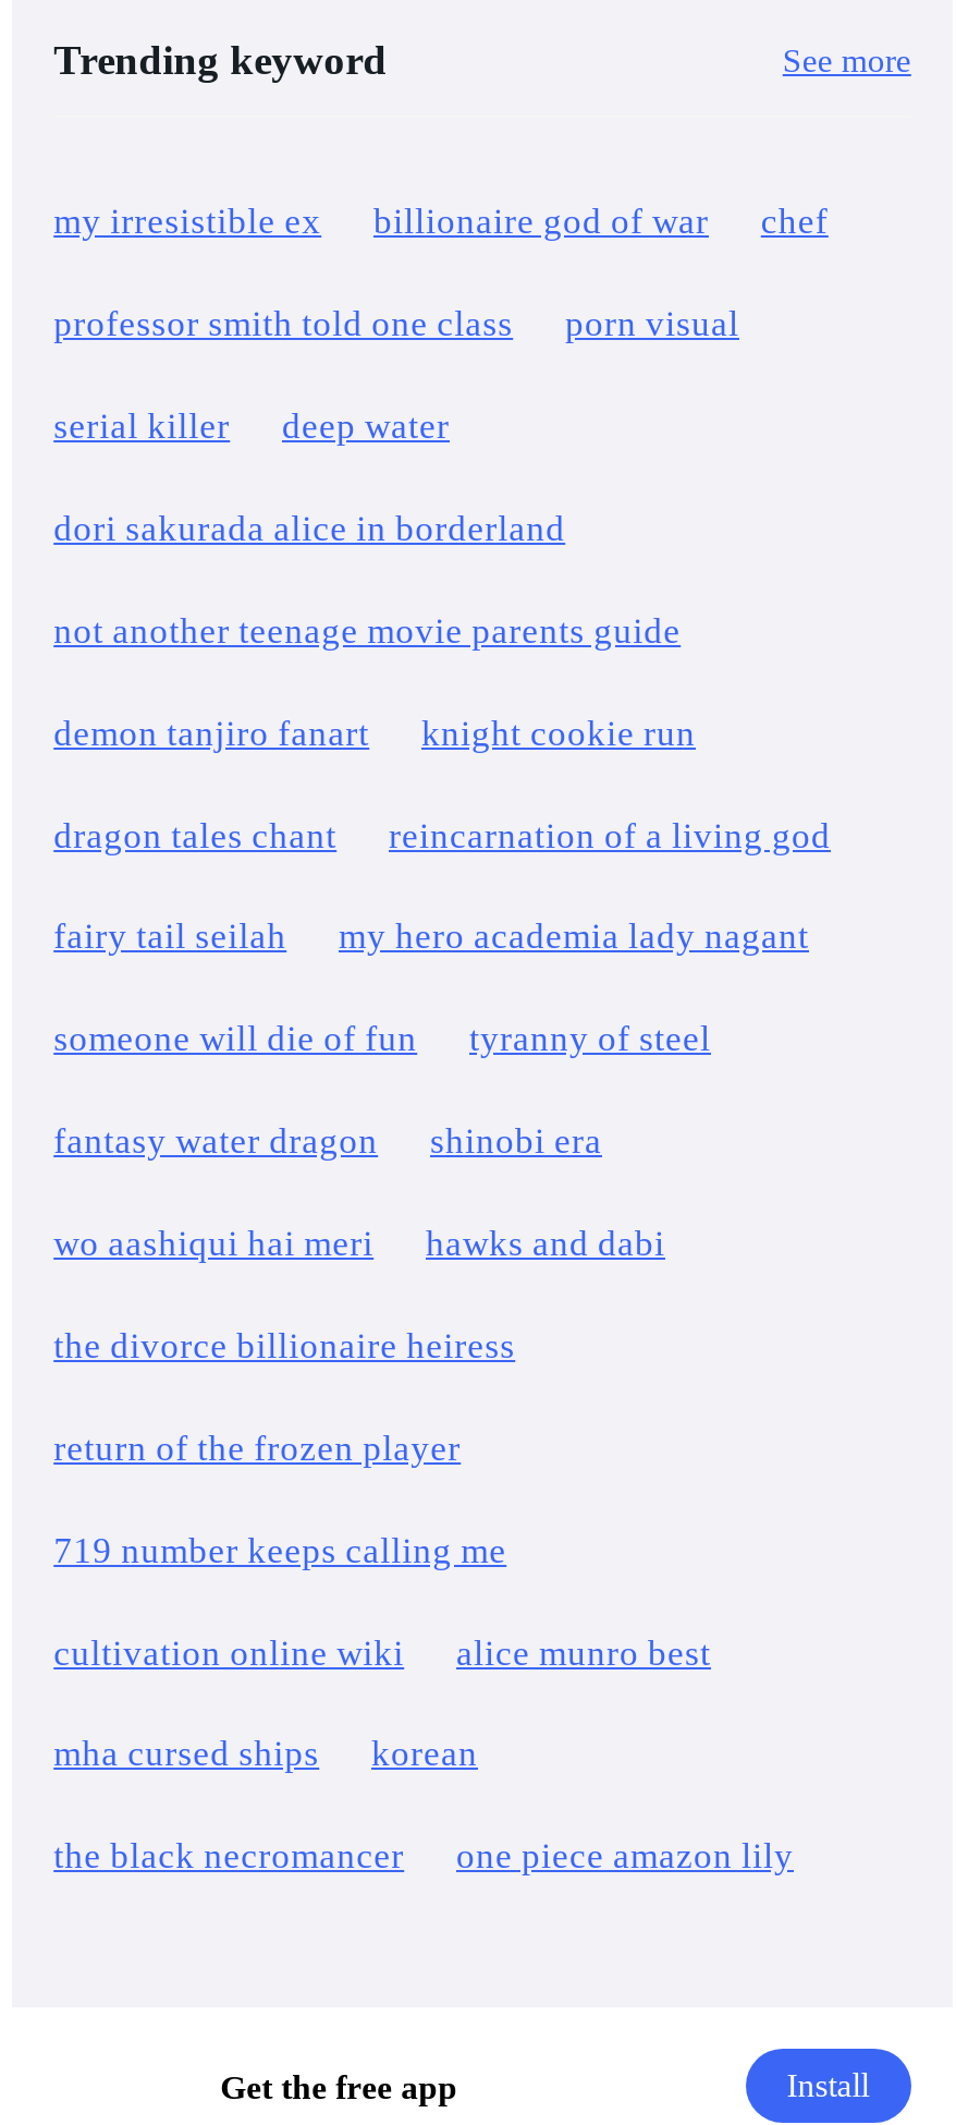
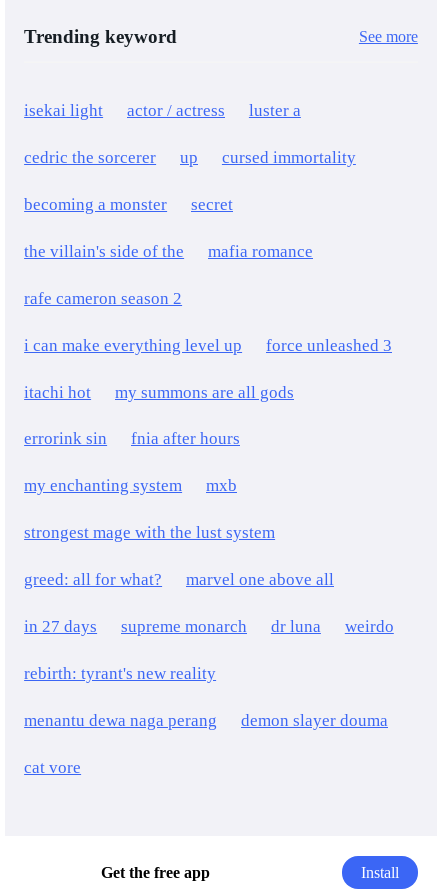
[54,201,831,1877] my irresistible ex | billionaire god of war | chef | professor smith told one class | porn visual | serial killer | deep water | dori sakurada alice in borderland | not another teenage movie parents guide | demon tanjiro fanart | knight cookie run | dragon tales chant | reincarnation of a living god | fairy tail seilah | my hero academia lady nagant | someone will die of fun | tyranny of steel | fantasy water dragon | shinobi era | wo aashiqui hai meri | hawks and dabi | the divorce billionaire heiress | return of the frozen player | 719 number keeps calling me | cultivation online wiki | alice munro best | mha cursed ships | korean | the black necromancer | one piece amazon lily -> [24,101,394,776] isekai light | actor / actress | luster a | cedric the sorcerer | up | cursed immortality | becoming a monster | secret | the villain's side of the | mafia romance | rafe cameron season 2 | i can make everything level up | force unleashed 3 | itachi hot | my summons are all gods | errorink sin | fnia after hours | my enchanting system | mxb | strongest mage with the lust system | greed: all for what? | marvel one above all | in 27 days | supreme monarch | dr luna | weirdo | rebirth: tyrant's new reality | menantu dewa naga perang | demon slayer douma | cat vore

